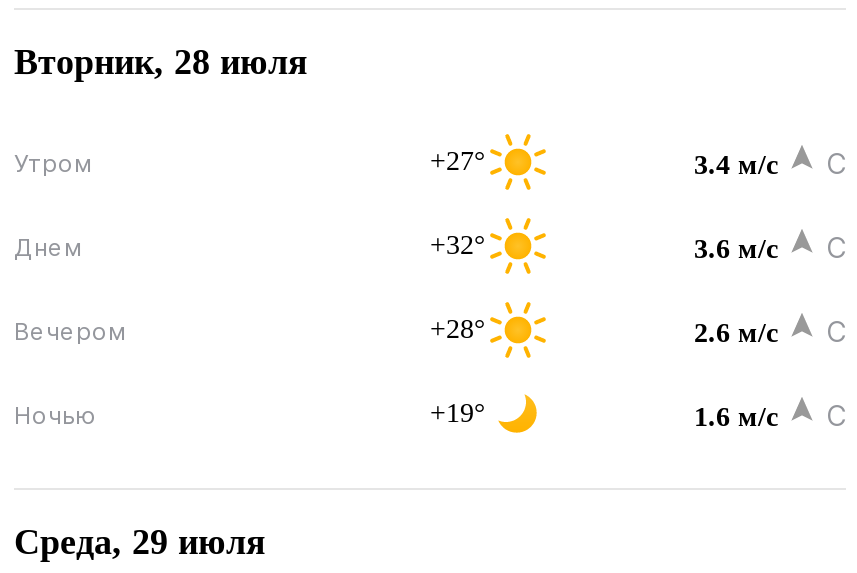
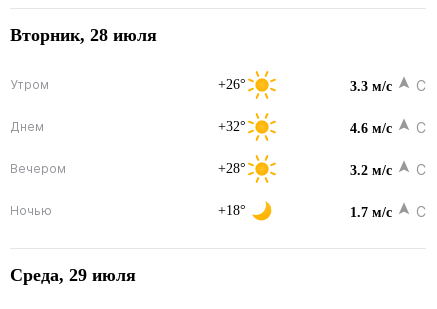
[430,146,486,176] +27° -> [218,77,246,92] +26°
[694,146,846,180] 3.4 м/с С -> [350,77,426,94] 3.3 м/с С
[694,230,846,264] 3.6 м/с С -> [350,119,426,136] 4.6 м/с С
[694,314,846,348] 2.6 м/с С -> [350,161,426,178] 3.2 м/с С
[430,398,486,428] +19° -> [218,203,246,218] +18°
[694,398,846,432] 1.6 м/с С -> [350,203,426,220] 1.7 м/с С

